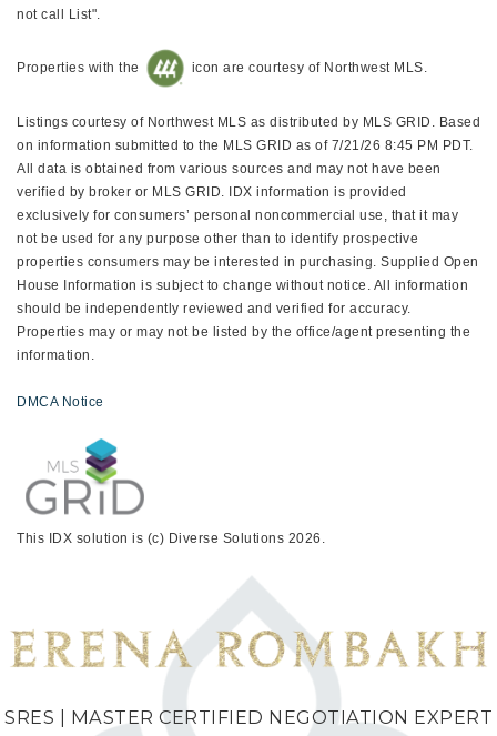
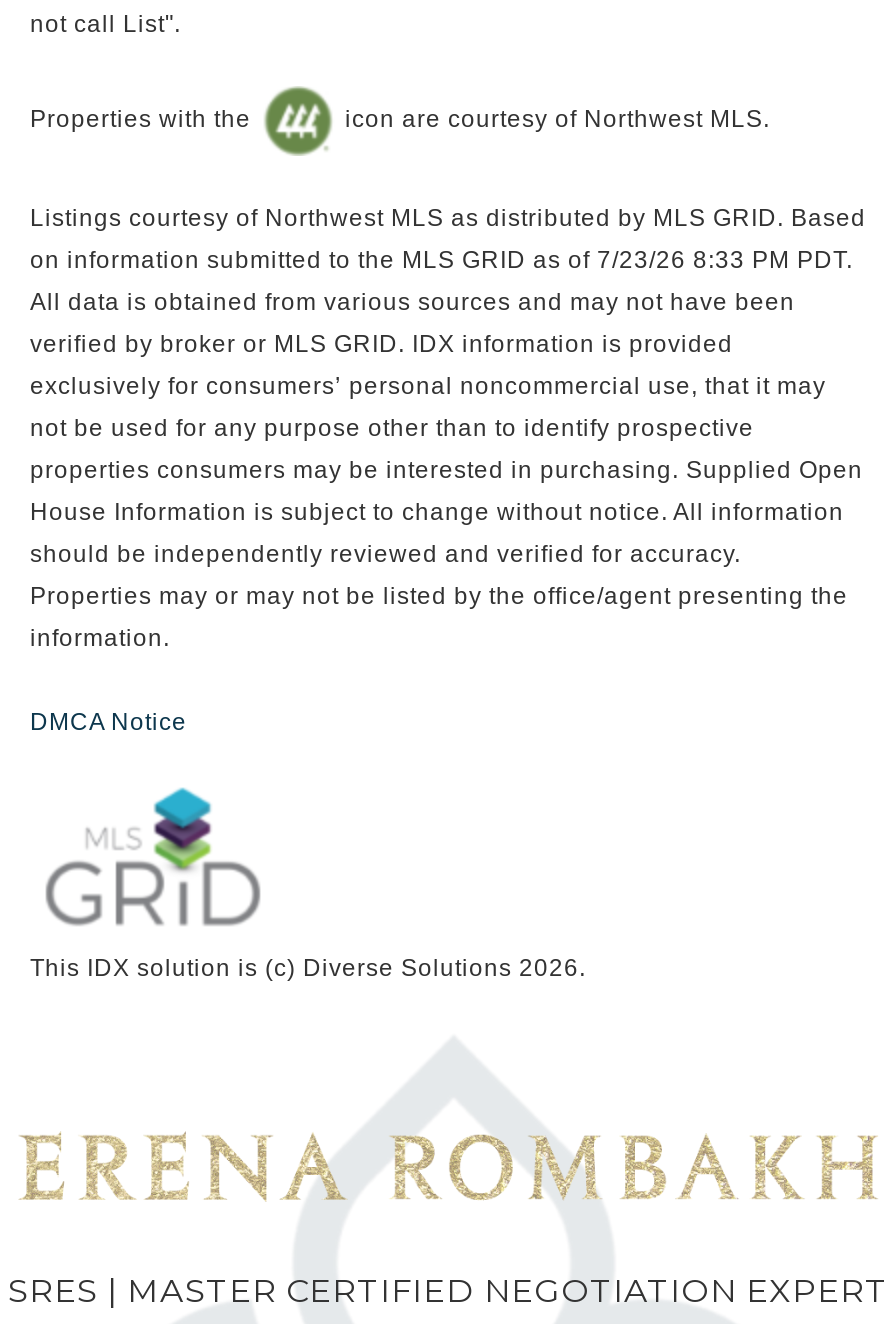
[17,137,473,153] on information submitted to the MLS GRID as of 7/21/26 8:45 PM PDT. -> [30,245,853,273] on information submitted to the MLS GRID as of 7/23/26 8:33 PM PDT.

